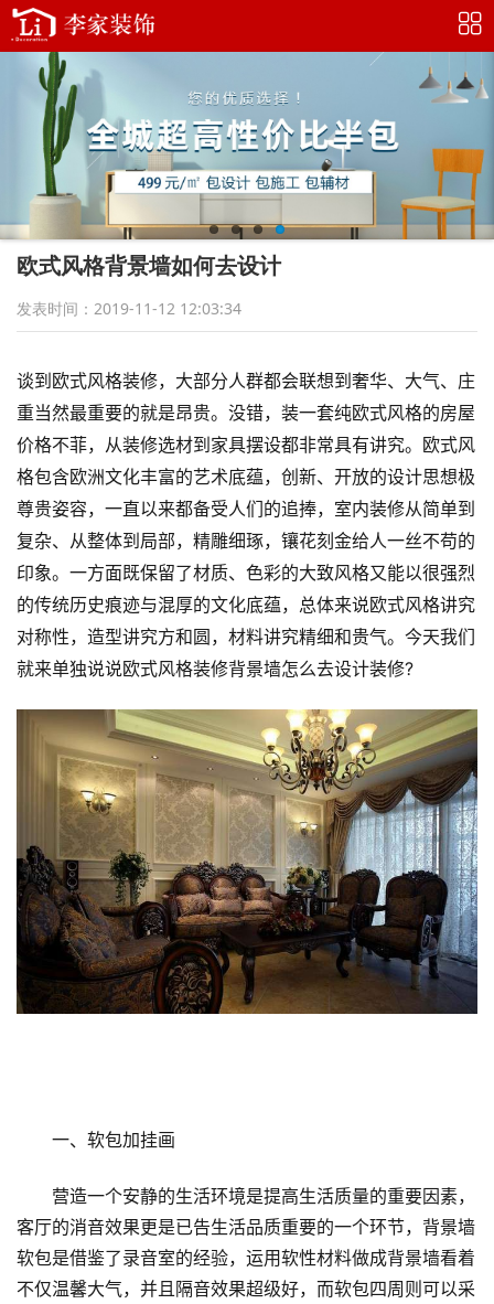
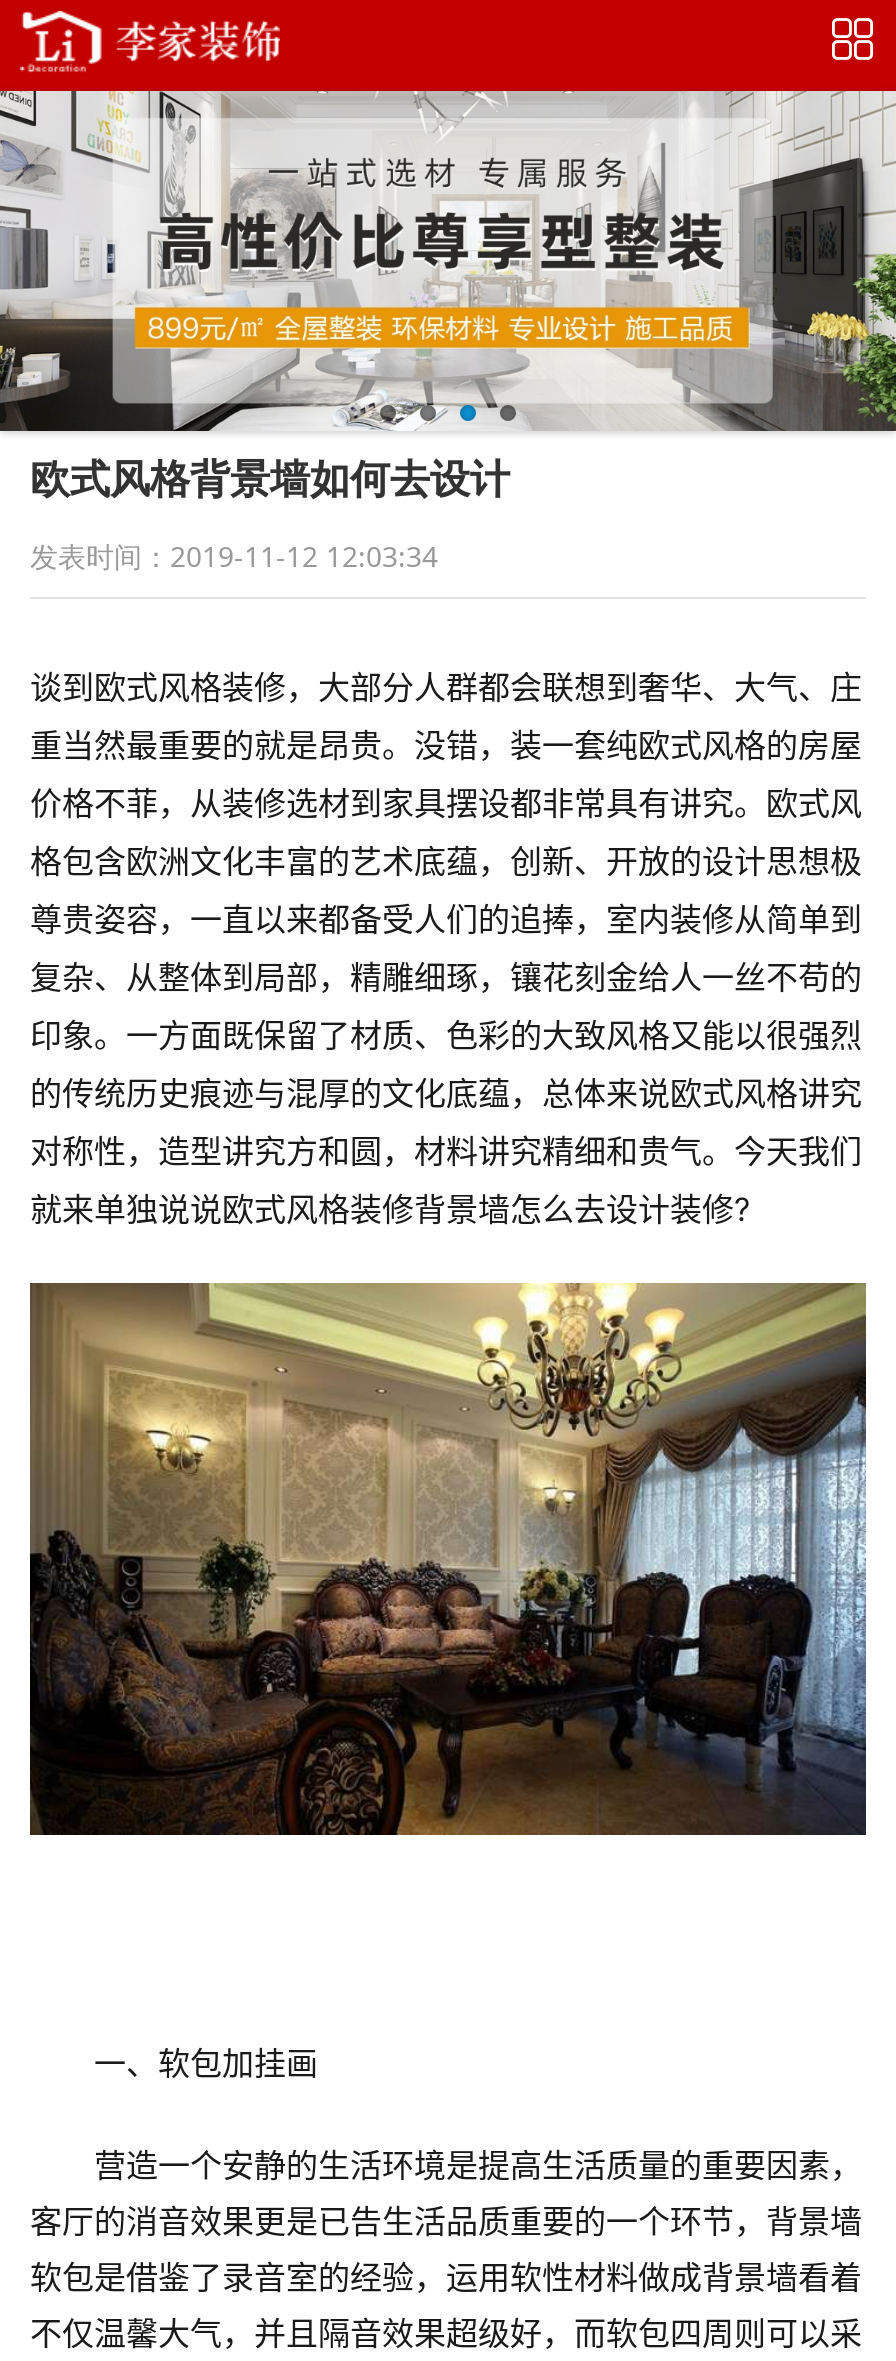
[3,51,491,241] [image] -> [6,89,890,433] [image]

